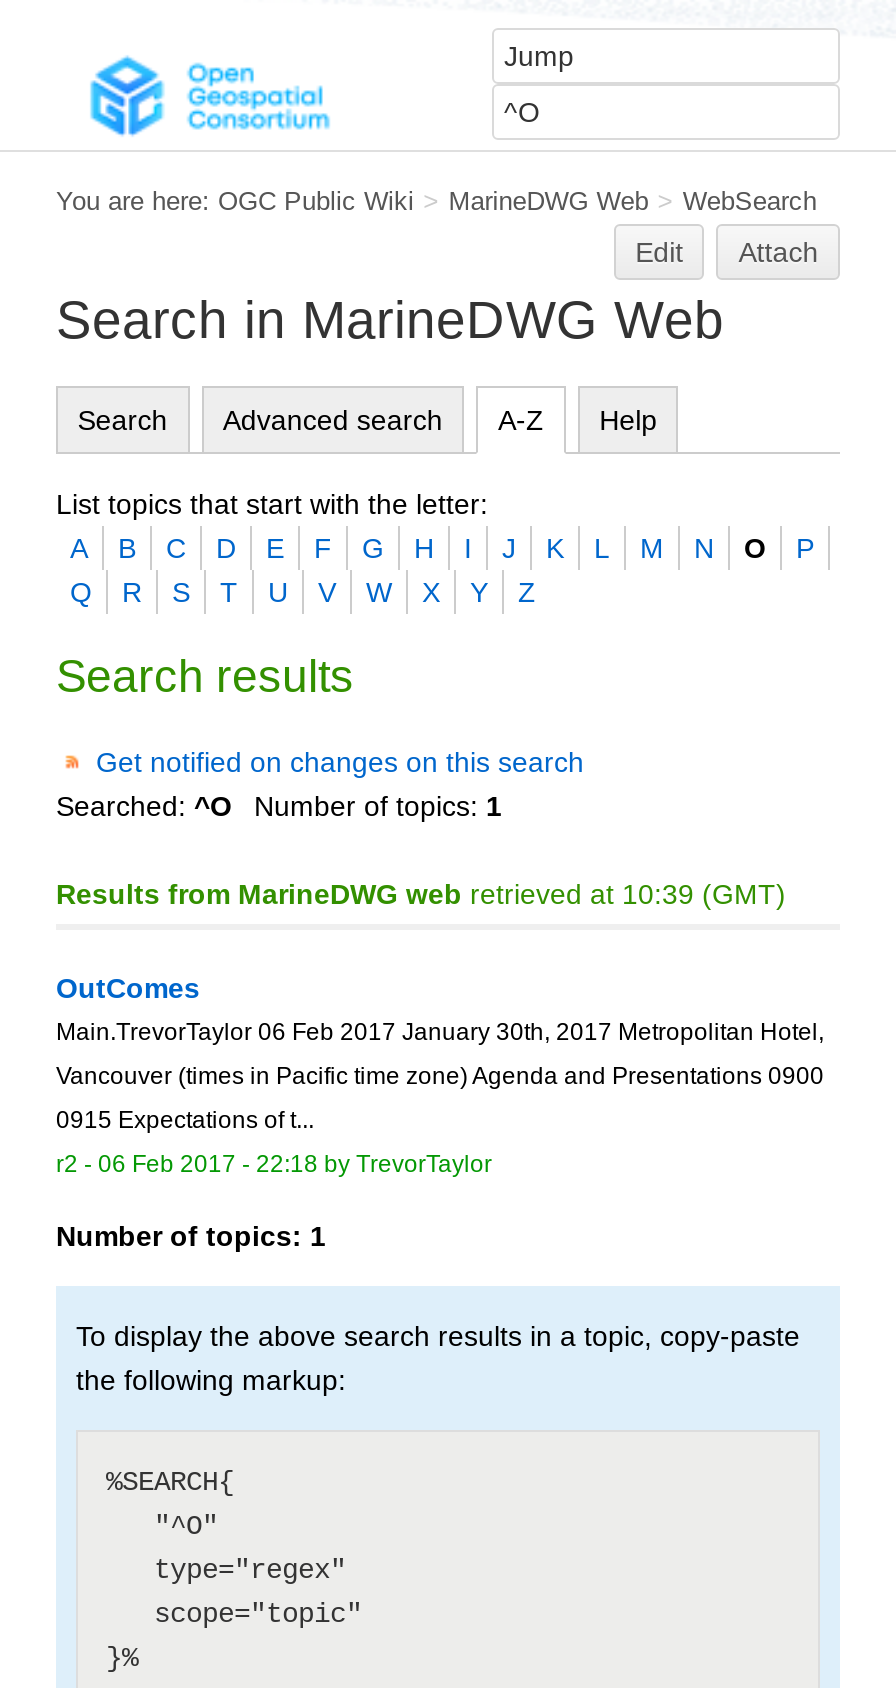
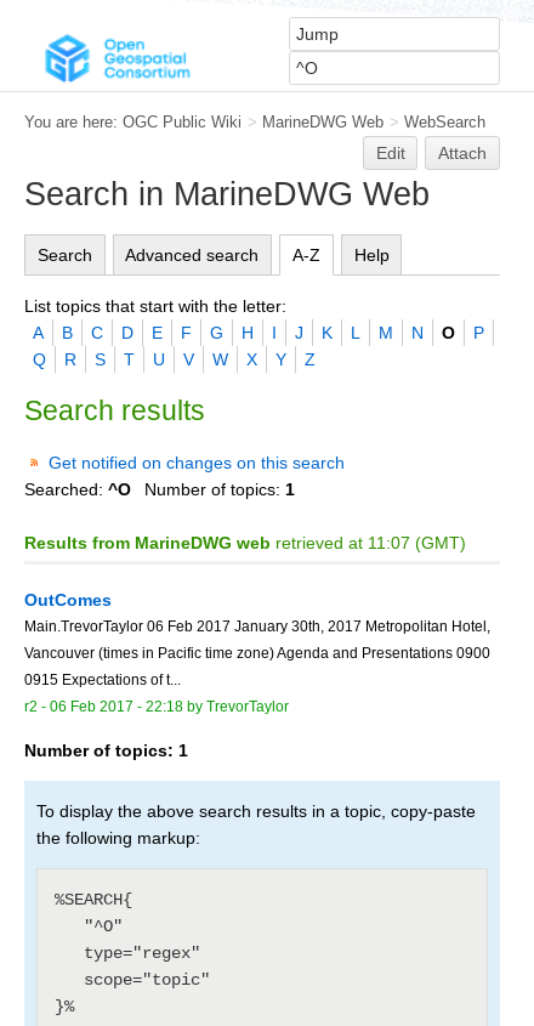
[56,877,786,909] Results from MarineDWG web retrieved at 10:39 (GMT) -> [24,532,466,552] Results from MarineDWG web retrieved at 11:07 (GMT)

